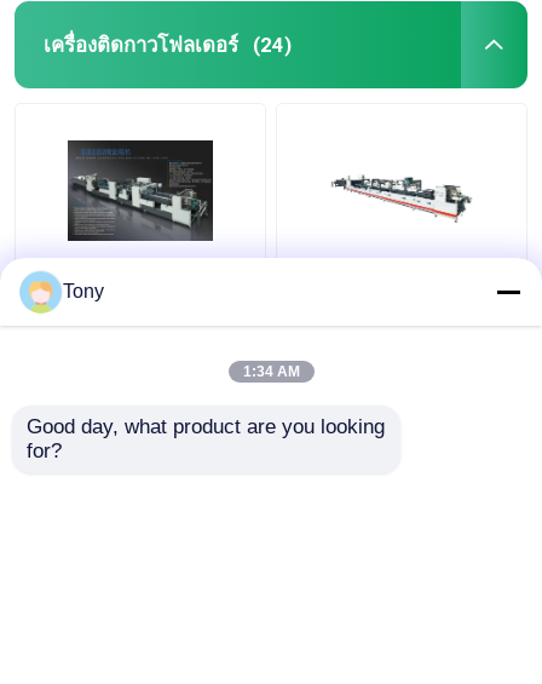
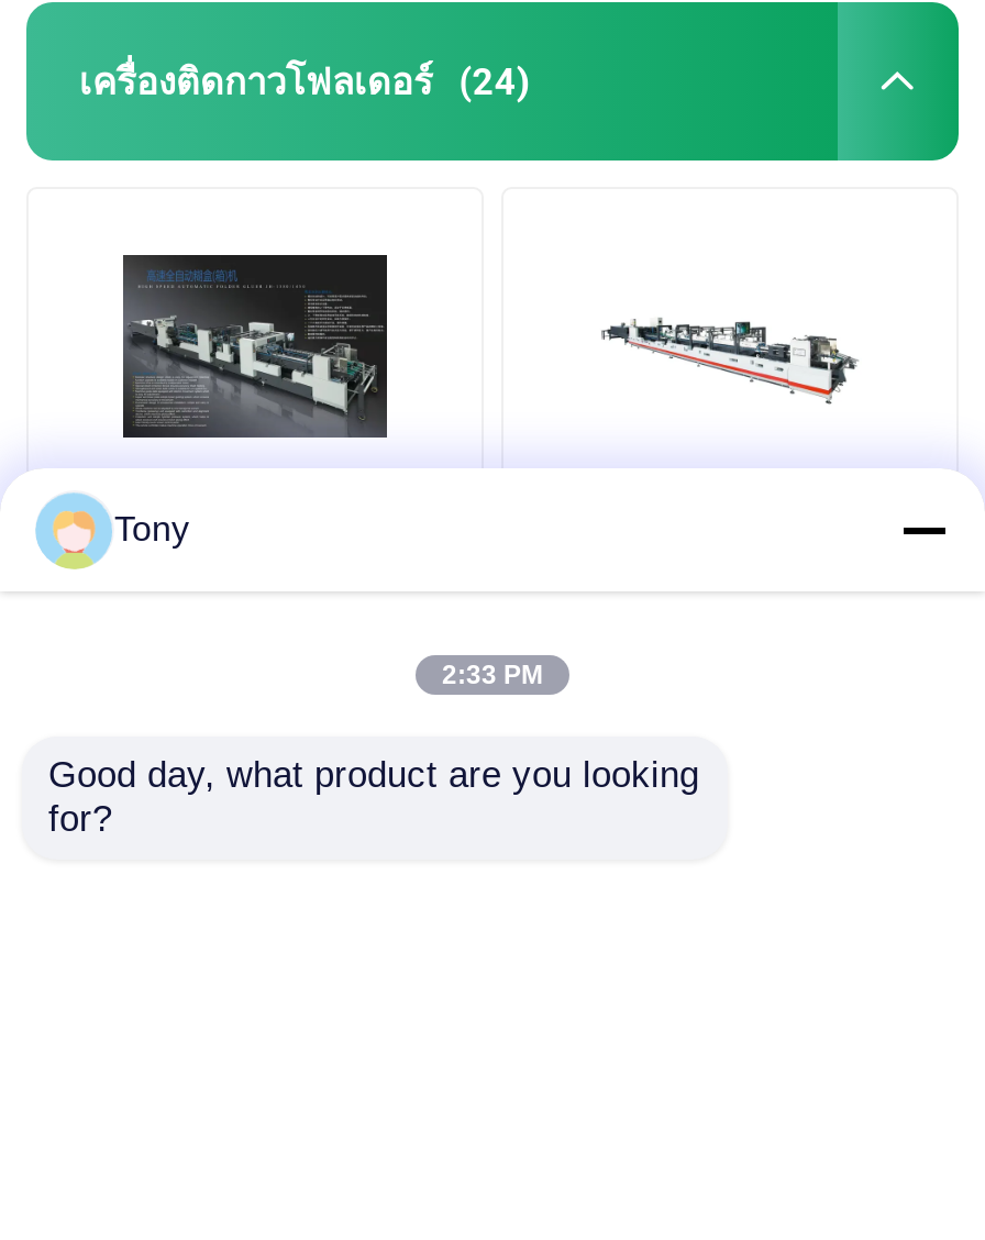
[243,363,299,380] 1:34 AM -> [442,660,543,690] 2:33 PM

